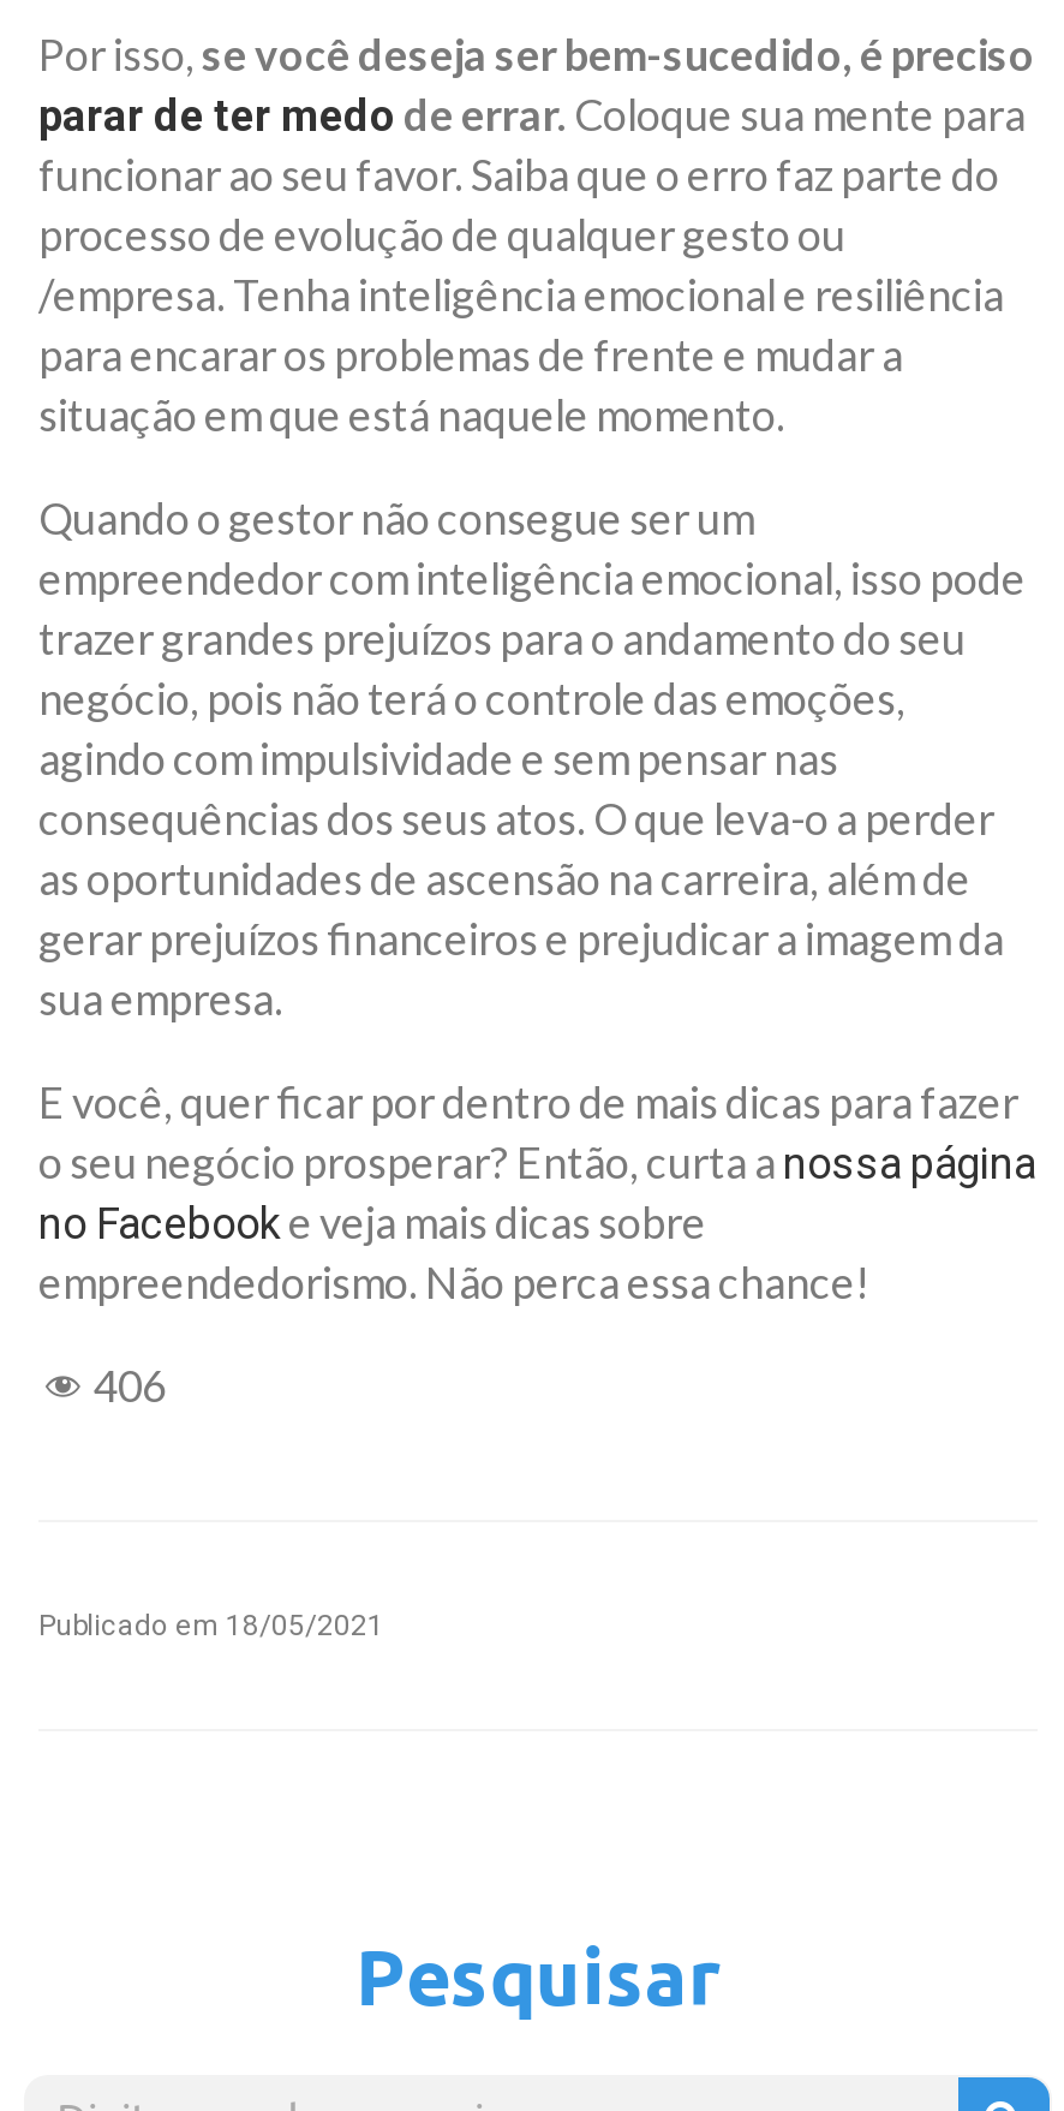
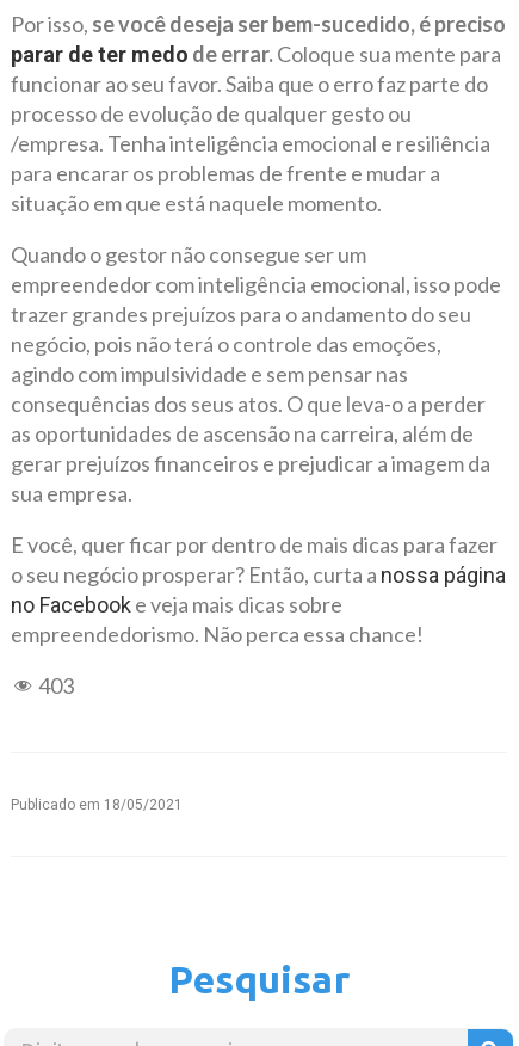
[94,1359,166,1412] 406 -> [38,672,74,699] 403

